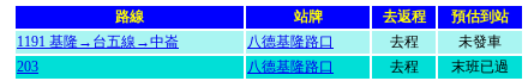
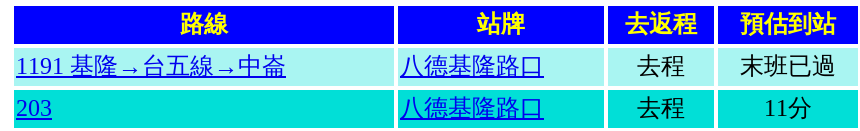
[458,33,502,50] 未發車 -> none
moved [451,58,509,75] -> [740,52,836,80]: 末班已過
none -> [764,94,812,122] 11分

